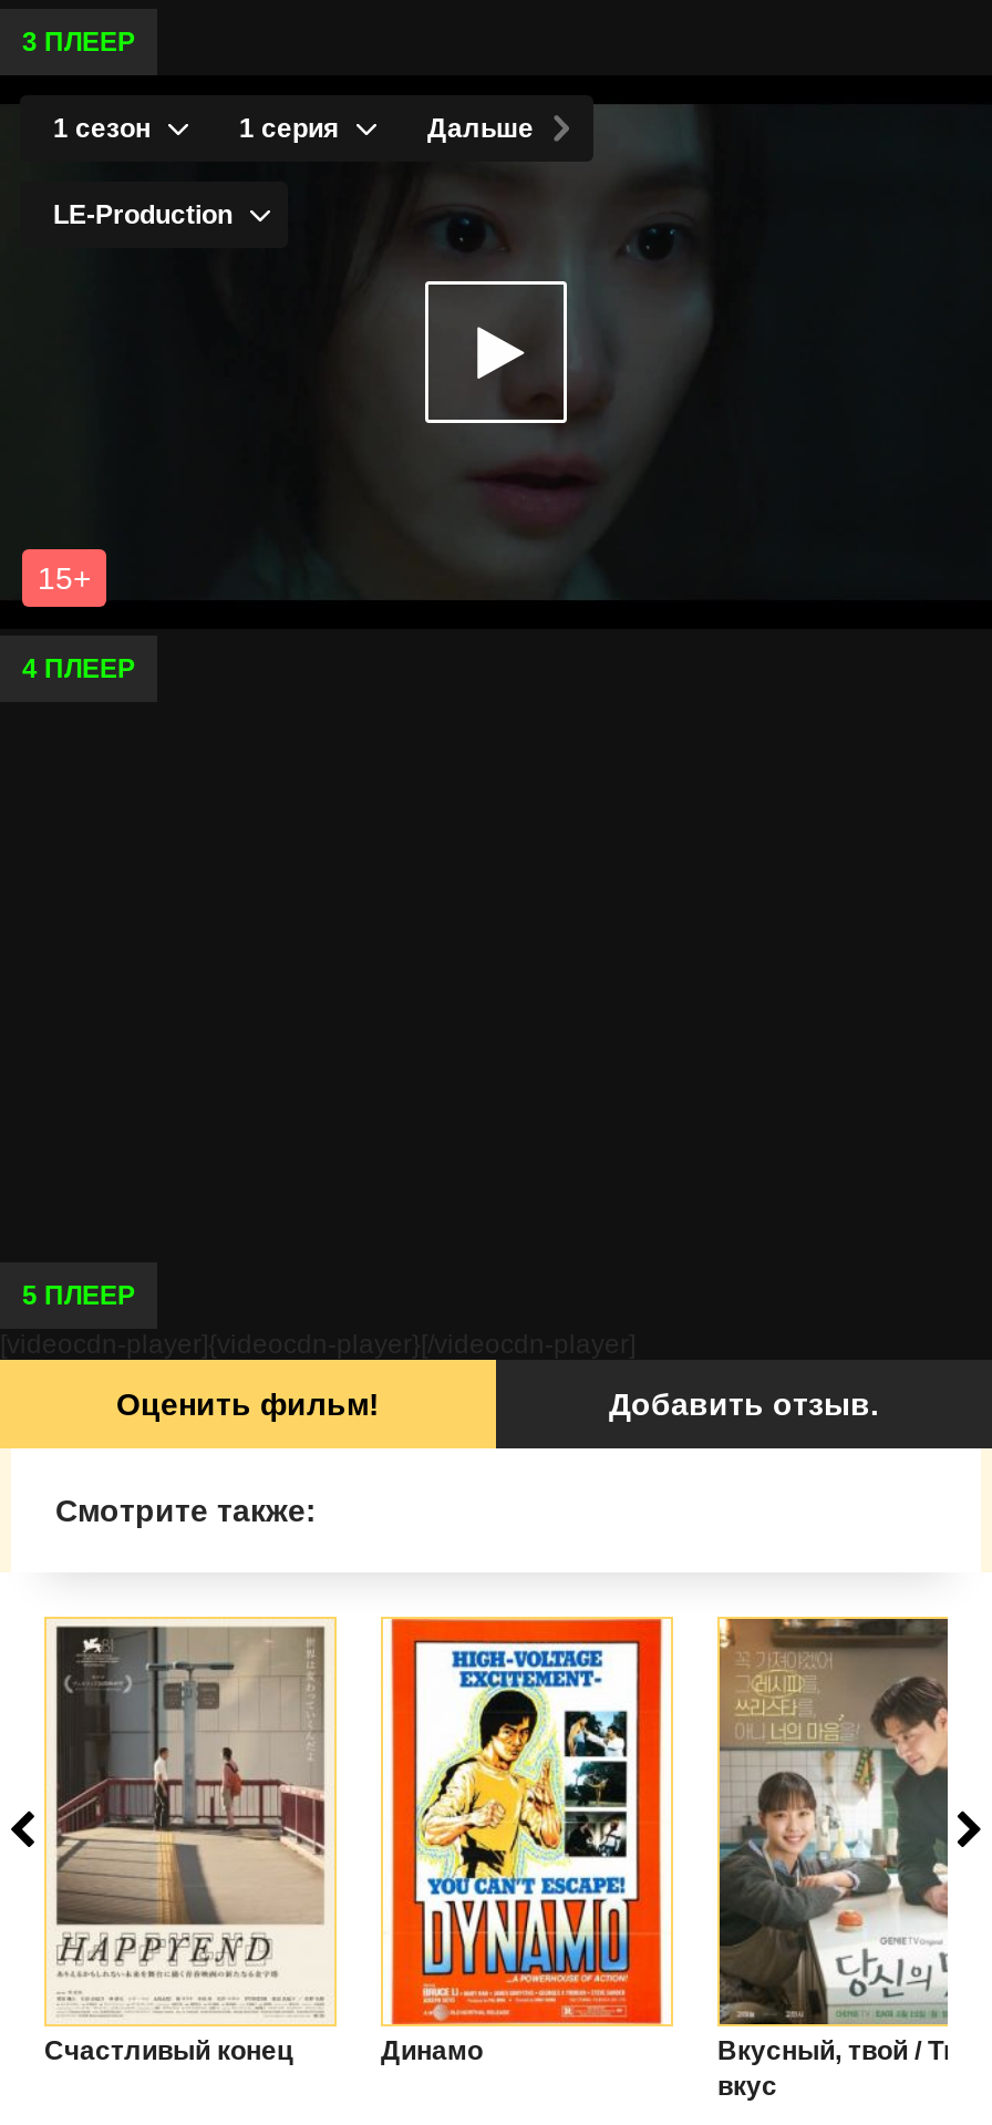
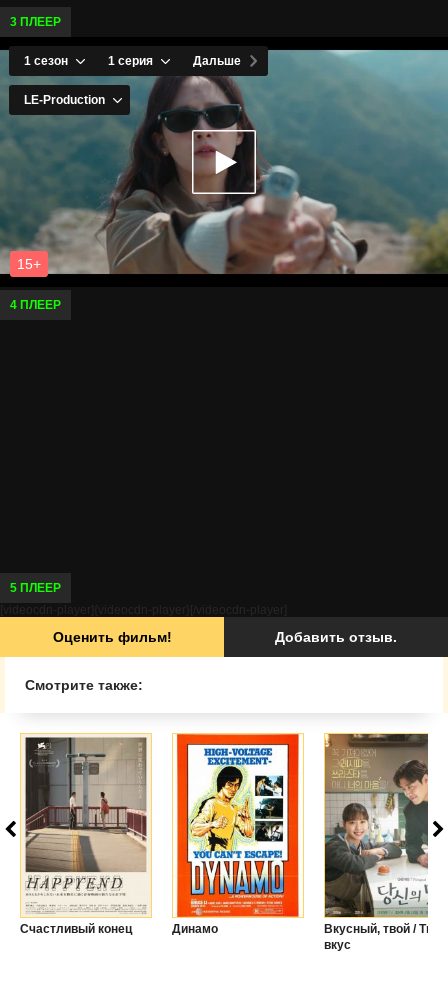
[7,104,985,600] [image] -> [3,49,445,275] [image]

